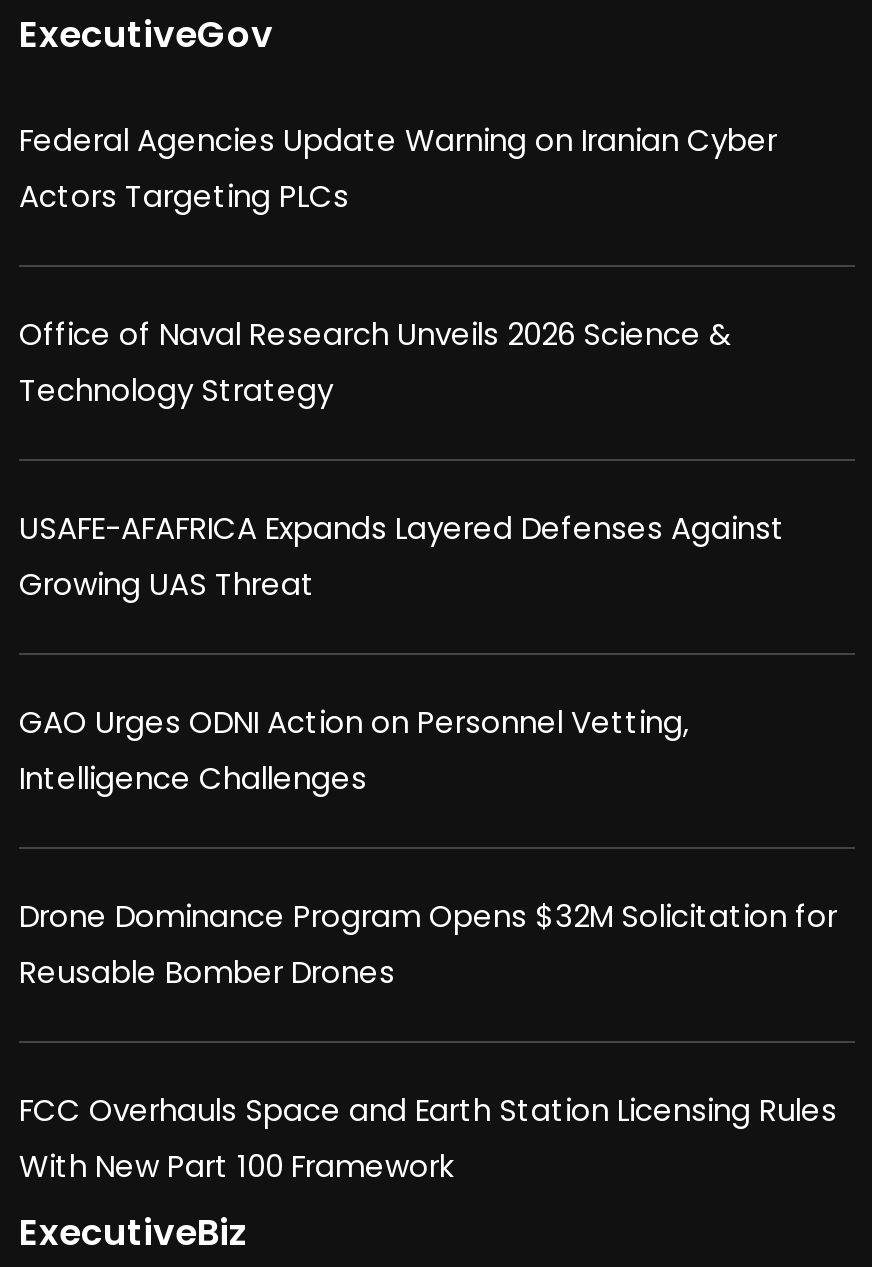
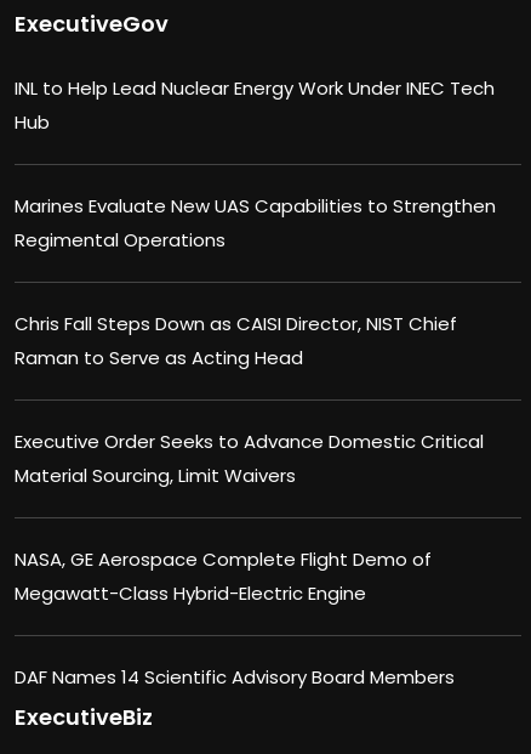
[19,119,777,217] Federal Agencies Update Warning on Iranian Cyber | Actors Targeting PLCs -> [15,76,495,135] INL to Help Lead Nuclear Energy Work Under INEC Tech | Hub
[19,313,731,411] Office of Naval Research Unveils 2026 Science & | Technology Strategy -> [15,193,496,253] Marines Evaluate New UAS Capabilities to Strengthen | Regimental Operations
[19,507,785,605] USAFE-AFAFRICA Expands Layered Defenses Against | Growing UAS Threat -> [15,311,457,371] Chris Fall Steps Down as CAISI Director, NIST Chief | Raman to Serve as Acting Head
[19,701,689,799] GAO Urges ODNI Action on Personnel Vetting, | Intelligence Challenges -> [15,429,484,488] Executive Order Seeks to Advance Domestic Critical | Material Sourcing, Limit Waivers
[19,895,837,993] Drone Dominance Program Opens $32M Solicitation for | Reusable Bomber Drones -> [15,547,432,606] NASA, GE Aerospace Complete Flight Demo of | Megawatt-Class Hybrid-Electric Engine
[19,1089,837,1187] FCC Overhauls Space and Earth Station Licensing Rules | With New Part 100 Framework -> [15,664,455,690] DAF Names 14 Scientific Advisory Board Members

